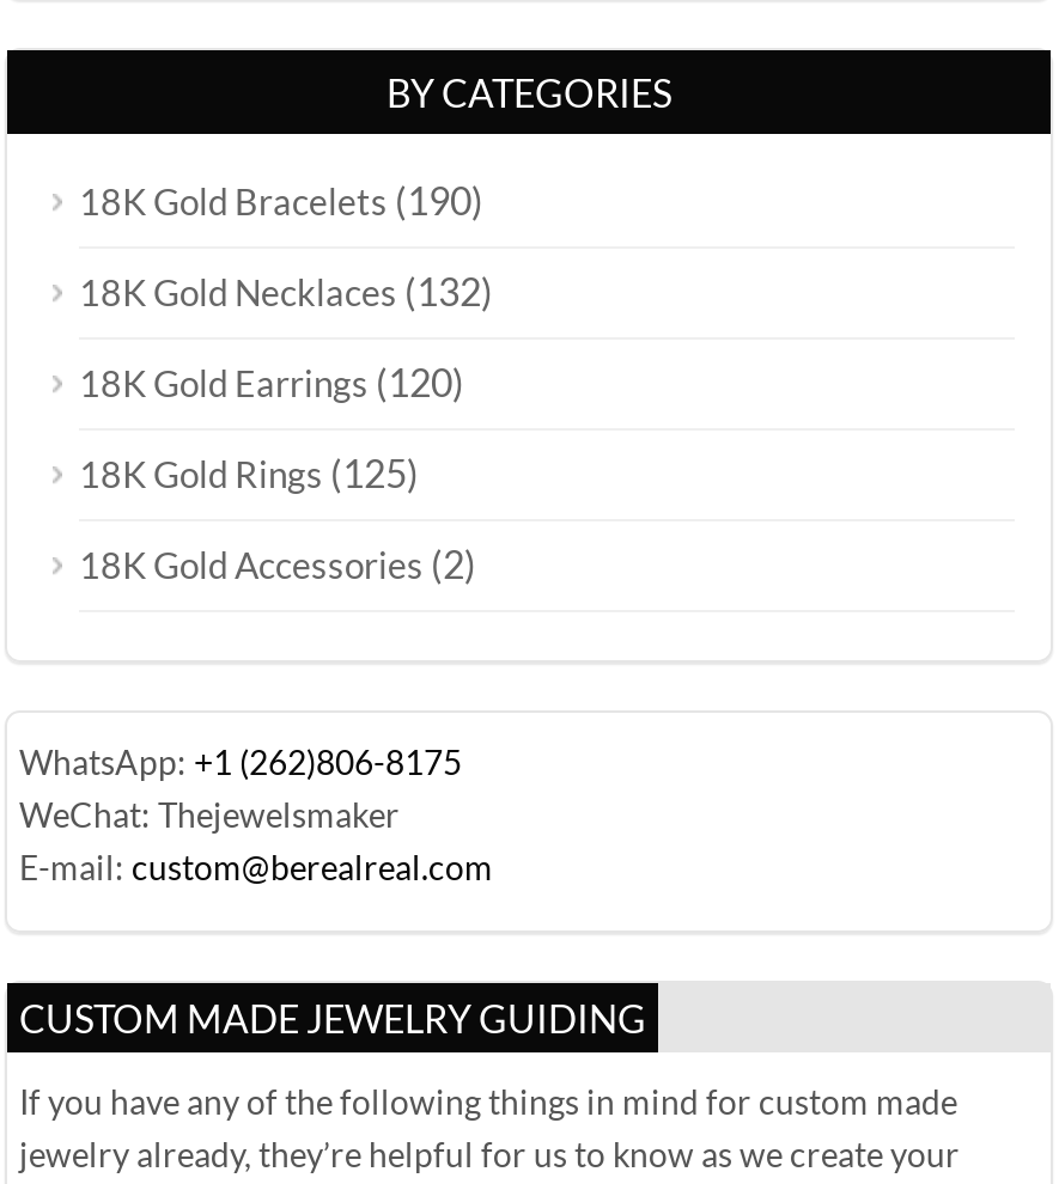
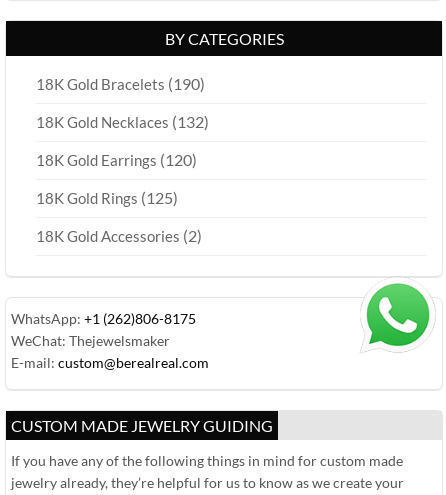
none -> [366,283,430,347] [image]

